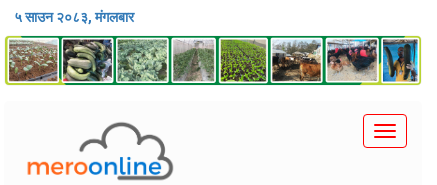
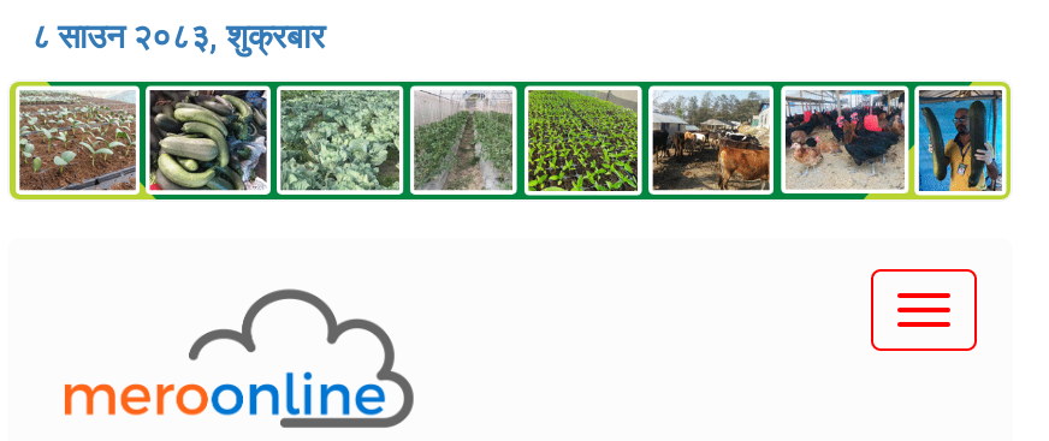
[14,9,134,25] ५ साउन २०८३, मंगलबार -> [31,17,325,55] ८ साउन २०८३, शुक्रबार

